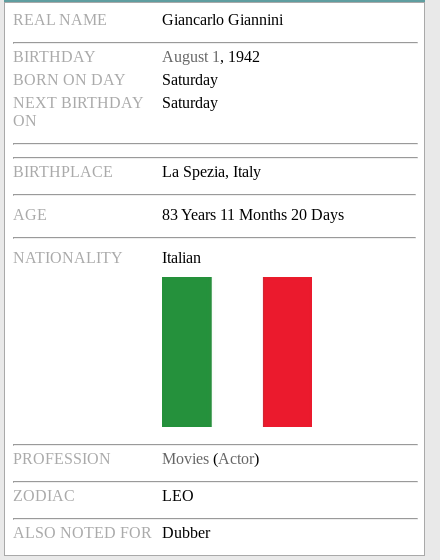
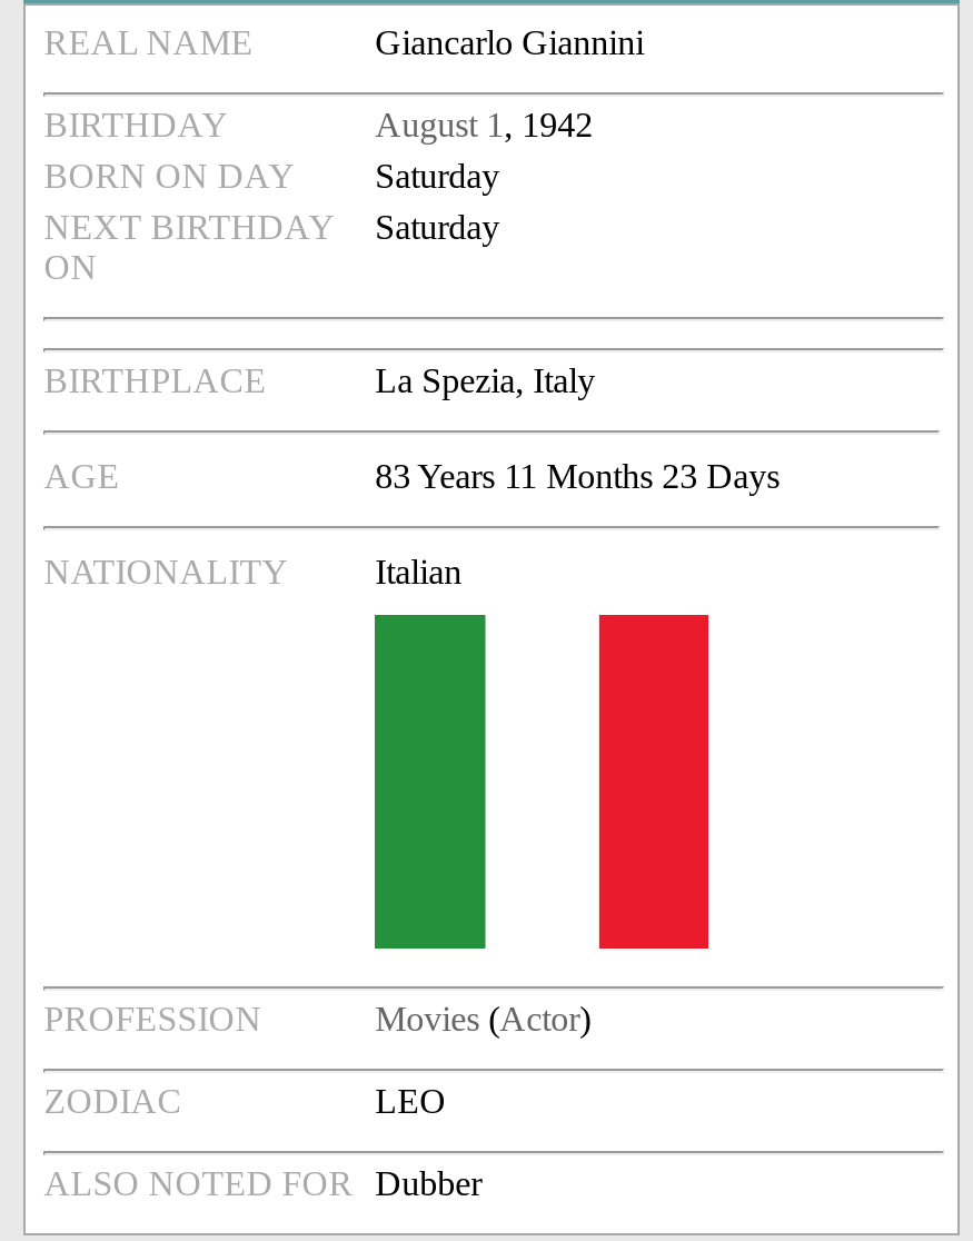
[162,206,344,223] 83 Years 11 Months 20 Days -> [375,458,780,496] 83 Years 11 Months 23 Days

